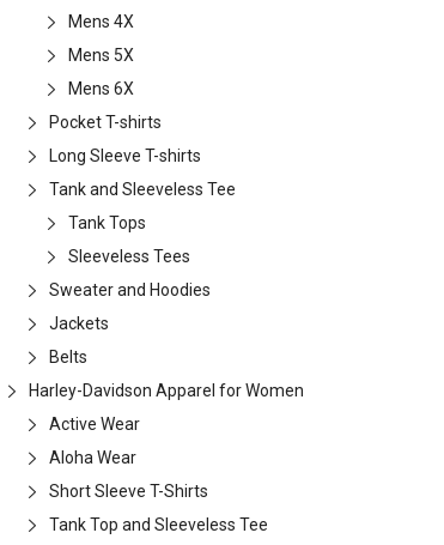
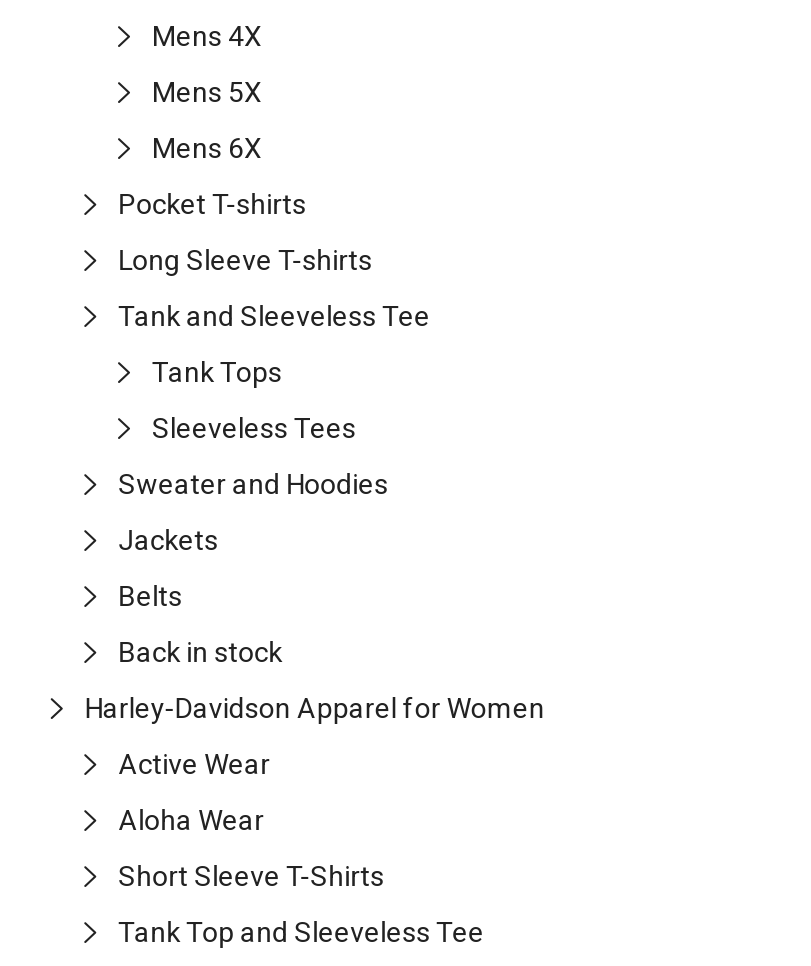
none -> [118,636,282,668] Back in stock

